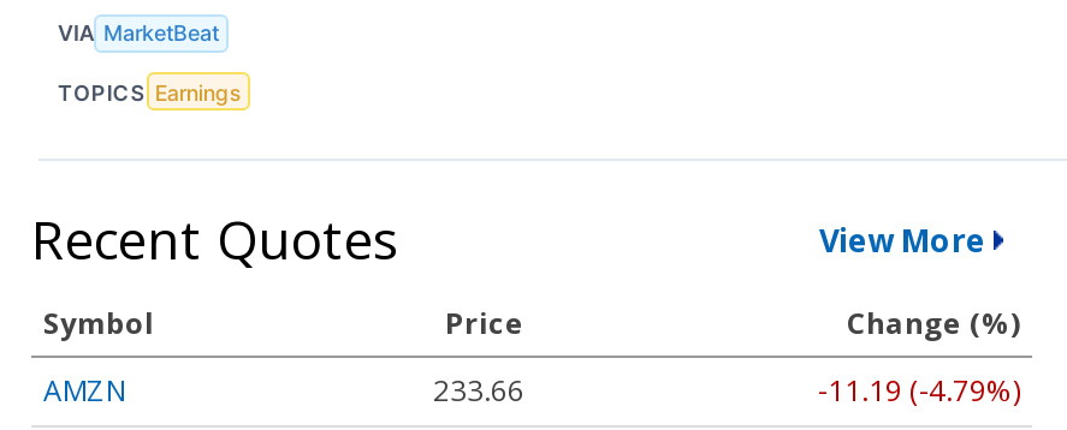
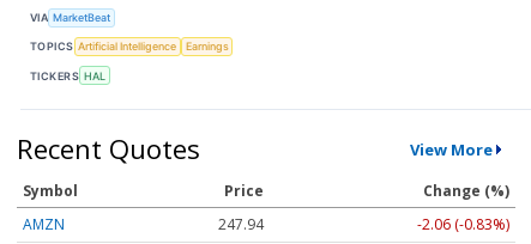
[58,78,242,104] TOPICS Earnings -> [30,40,229,82] TOPICS Artificial Intelligence | Earnings | TICKERS HAL
[433,370,524,411] 233.66 -> [218,214,264,234] 247.94
[818,370,1020,411] -11.19 (-4.79%) -> [417,214,509,234] -2.06 (-0.83%)

